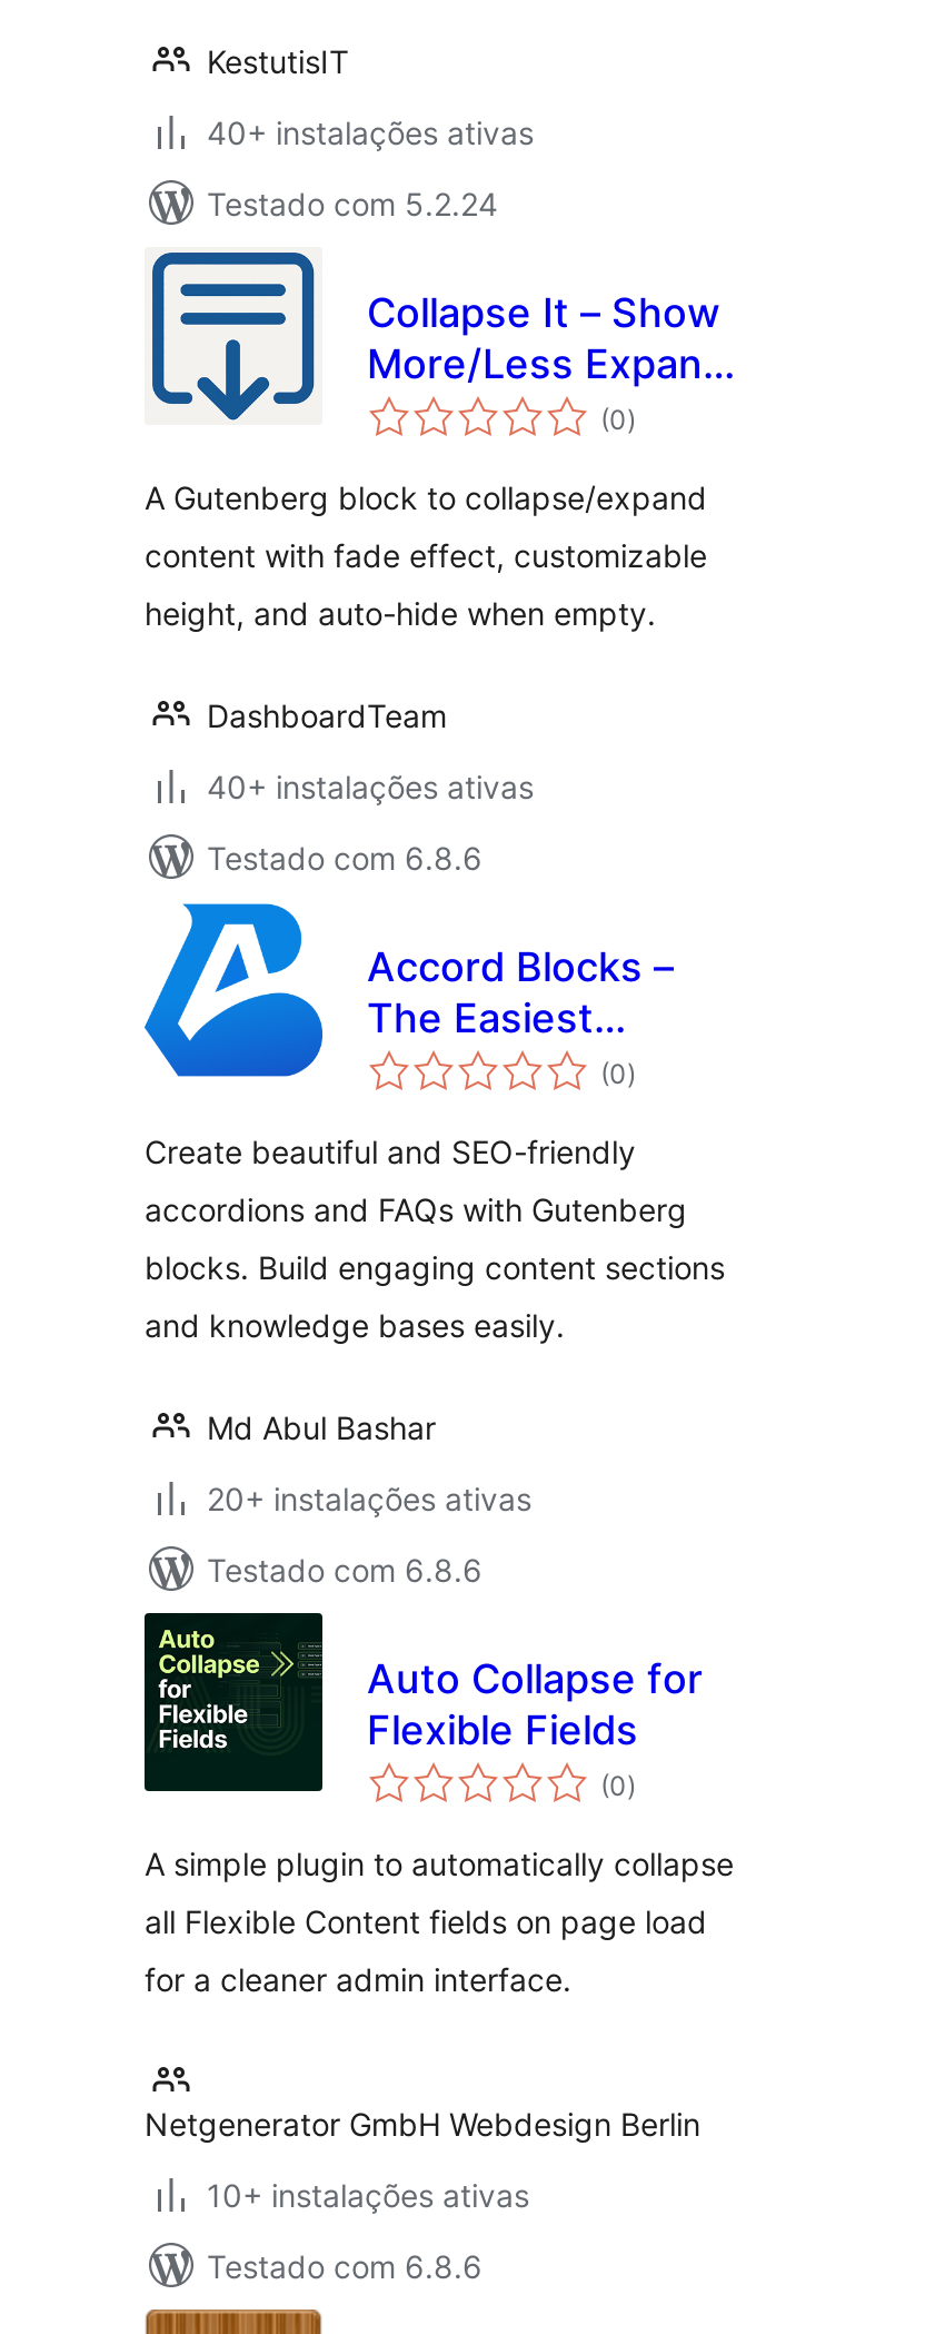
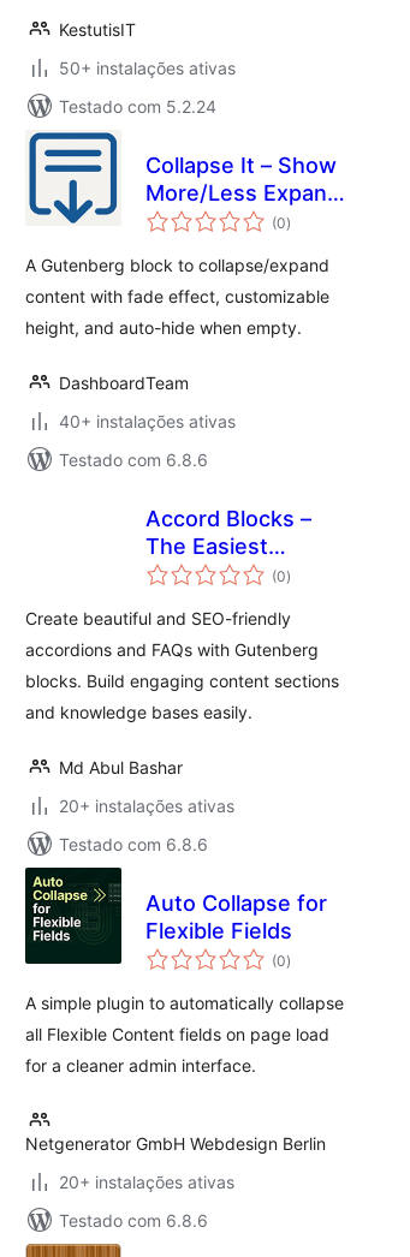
[207,113,534,151] 40+ instalações ativas -> [59,58,236,78] 50+ instalações ativas
[142,901,325,1079] [image] -> none
[207,2176,529,2214] 10+ instalações ativas -> [59,1172,234,1192] 20+ instalações ativas

